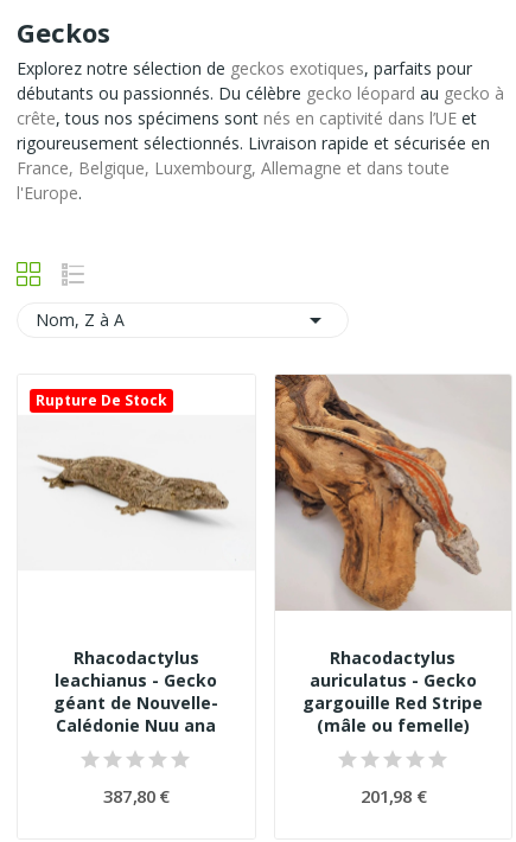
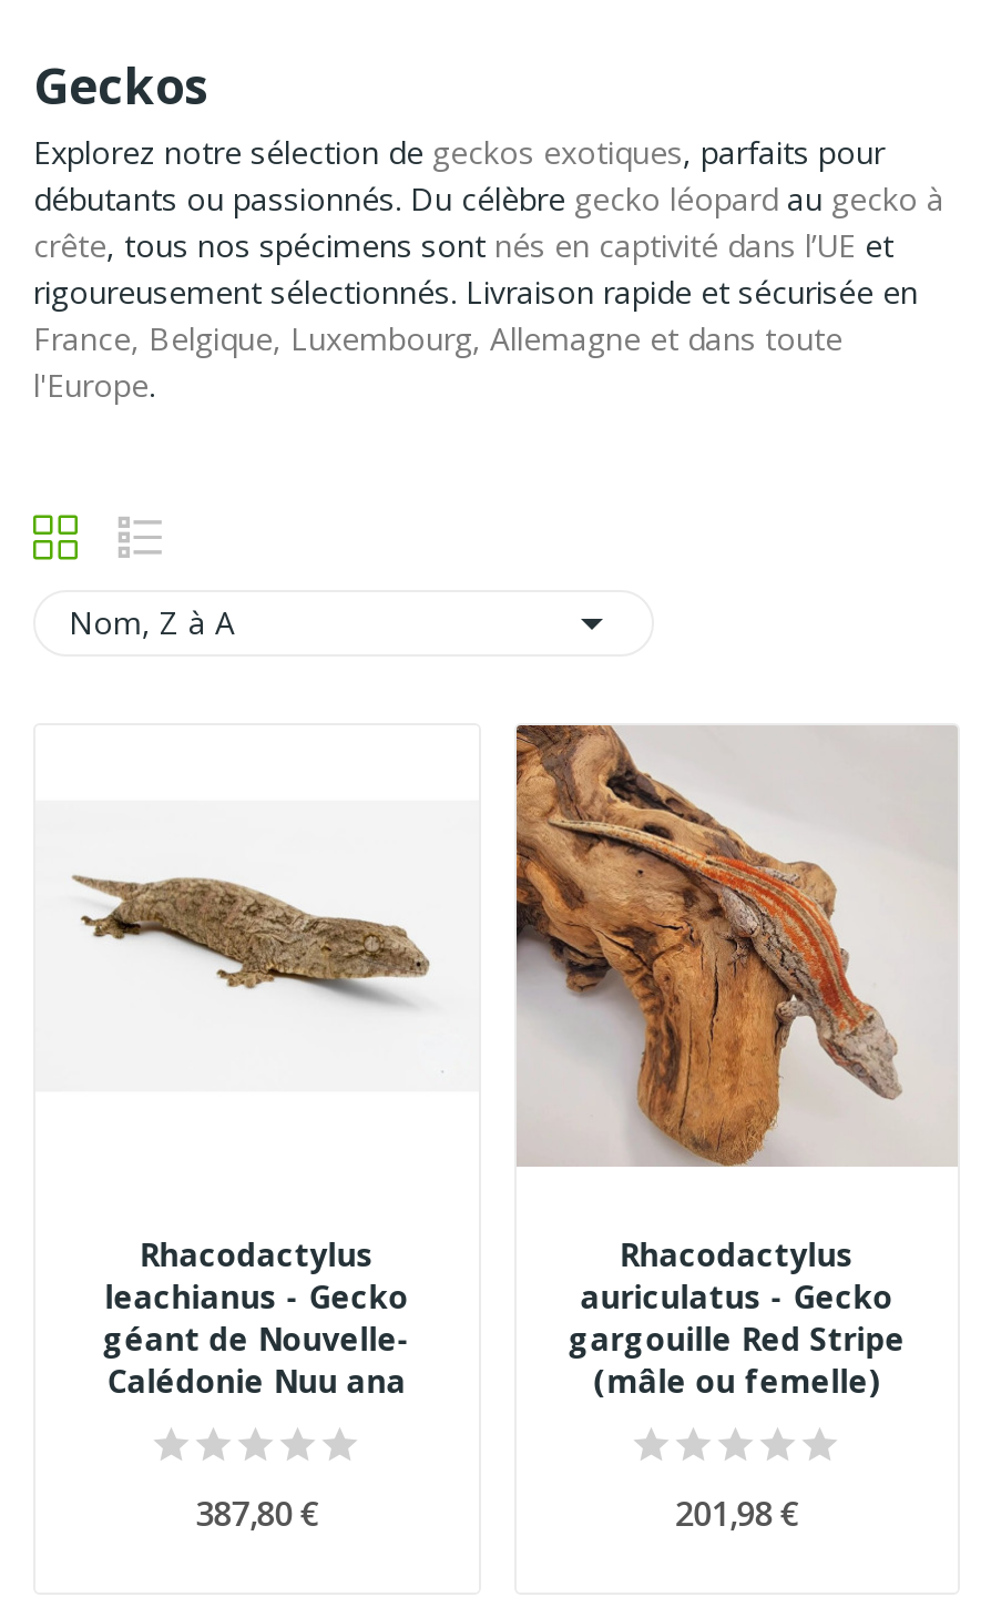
[36,390,167,410] Rupture De Stock -> none

